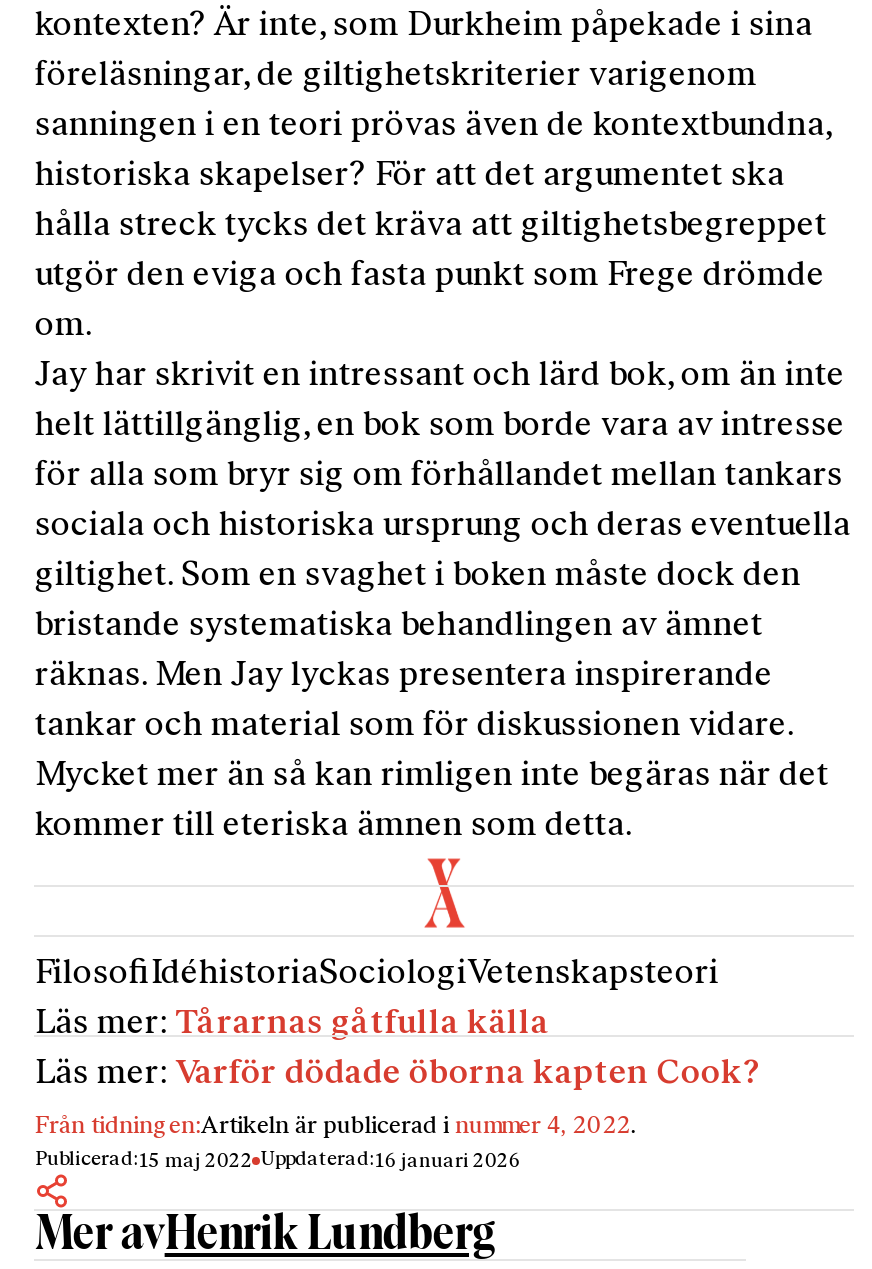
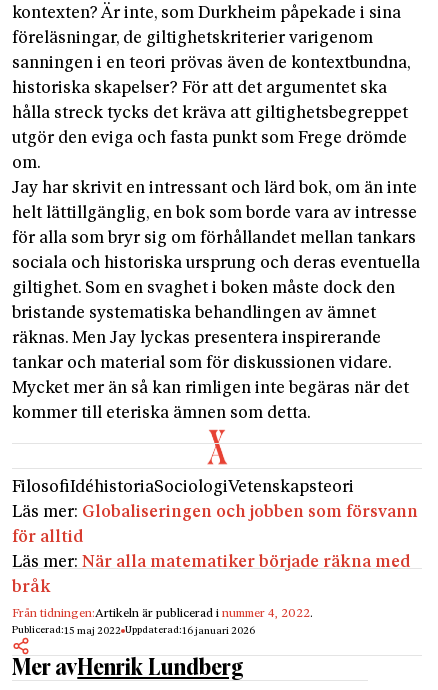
[35,1007,759,1091] Läs mer: Tårarnas gåtfulla källa | Läs mer: Varför dödade öborna kapten Cook? -> [12,504,418,596] Läs mer: Globaliseringen och jobben som försvann | för alltid | Läs mer: När alla matematiker började räkna med | bråk

